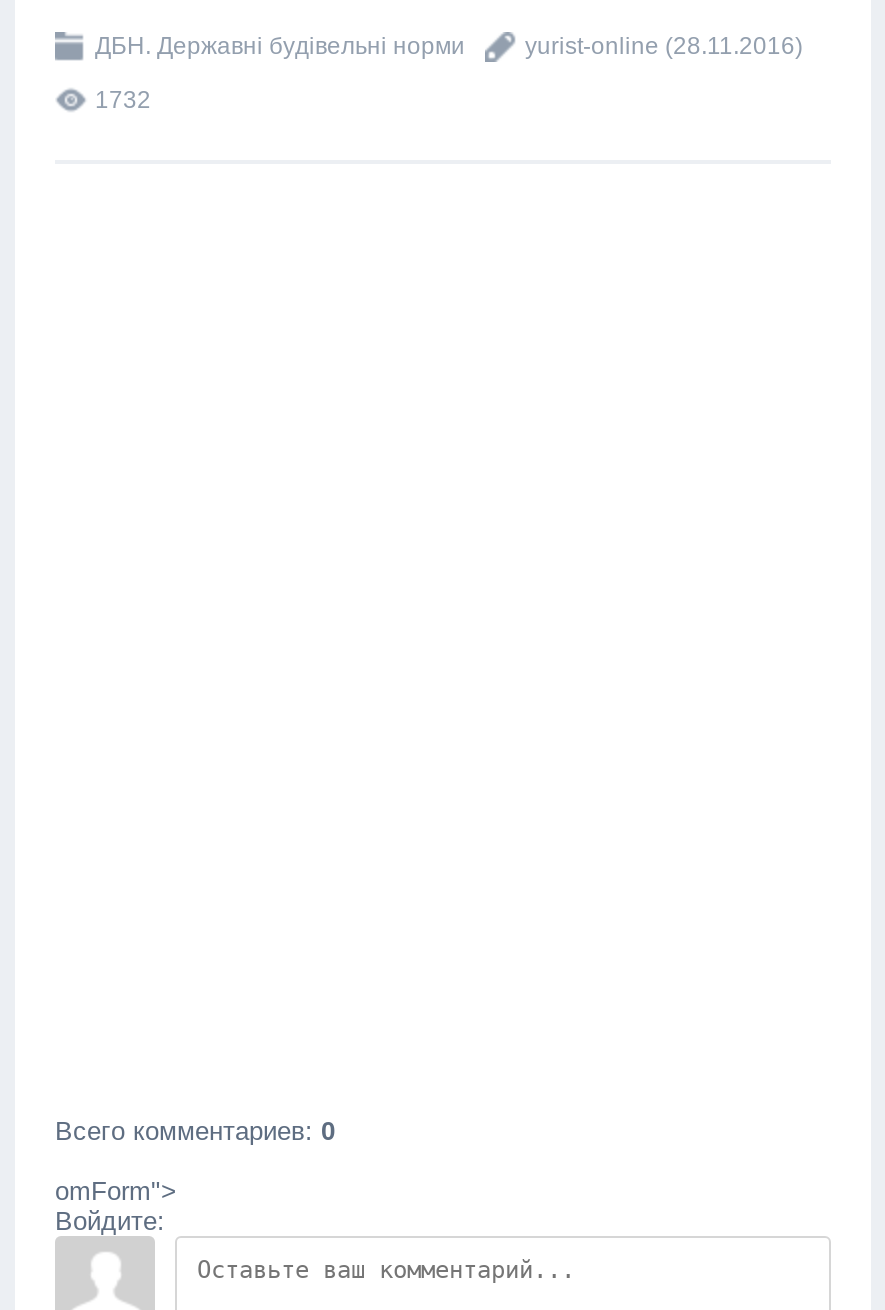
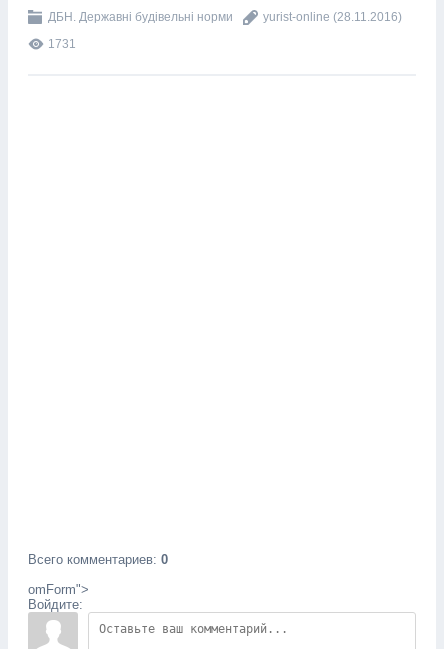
[95,86,151,114] 1732 -> [48,37,76,51] 1731

